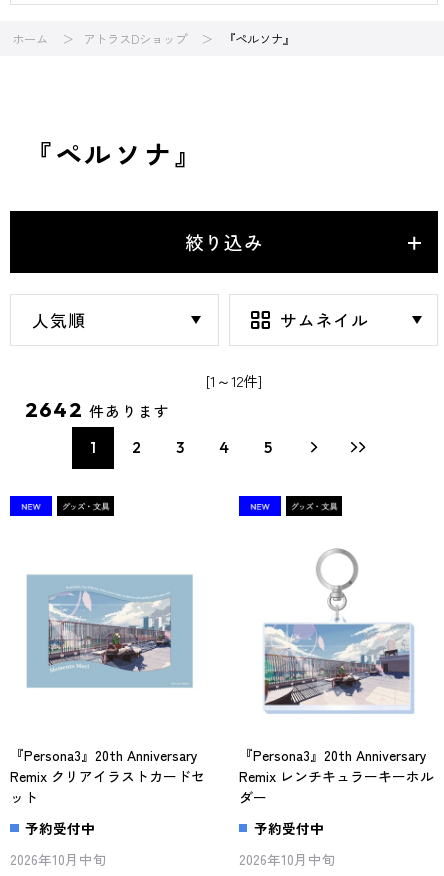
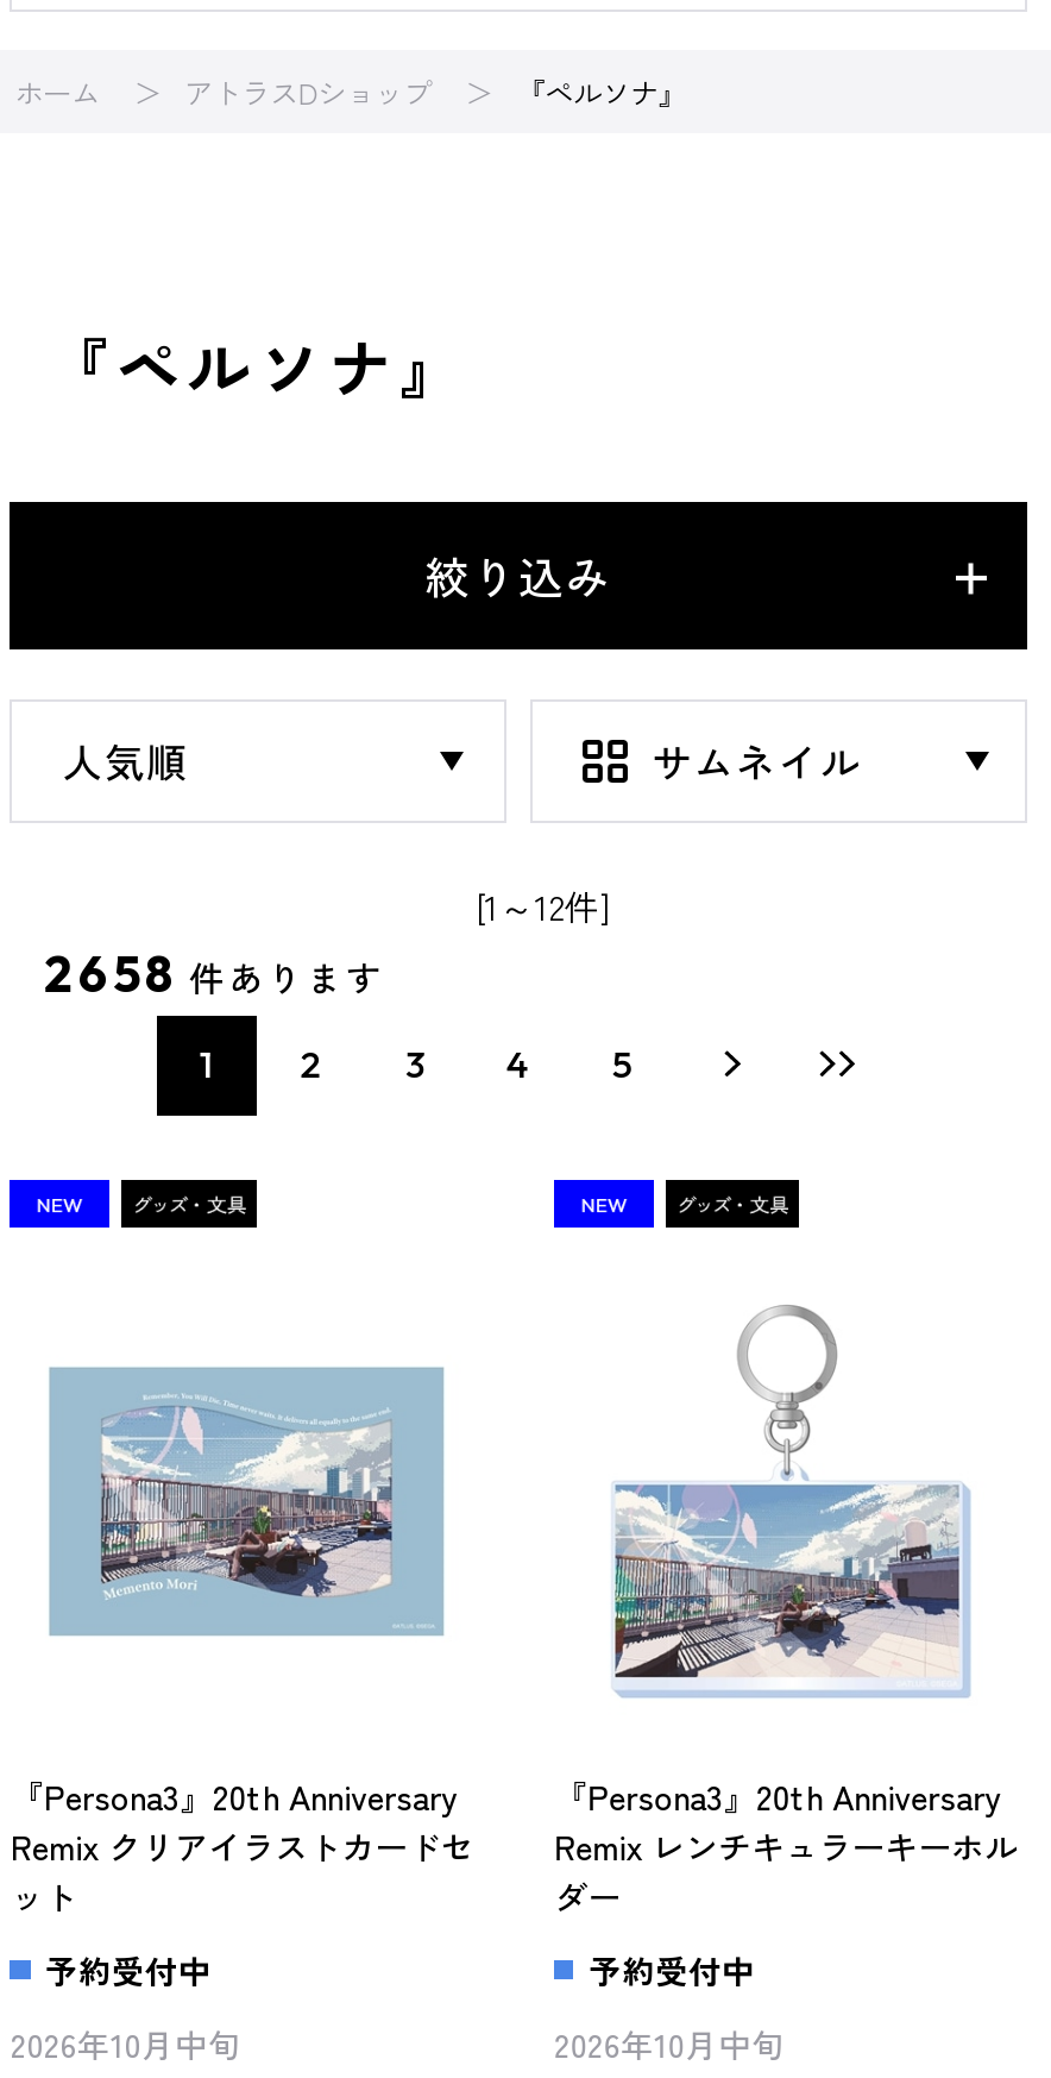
[25,396,171,422] 2642 件あります -> [44,942,385,1004] 2658 件あります

